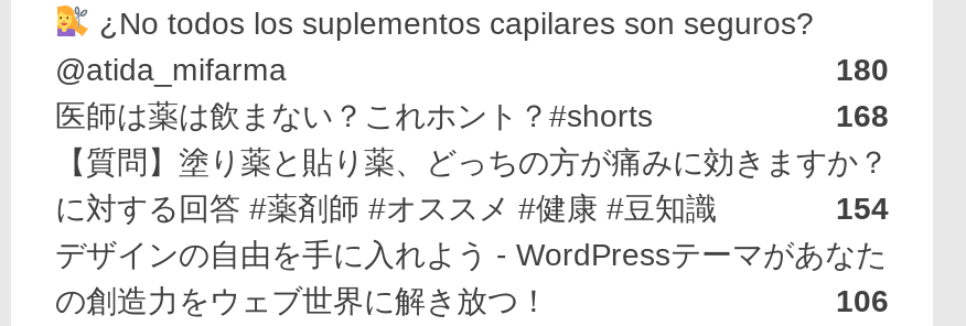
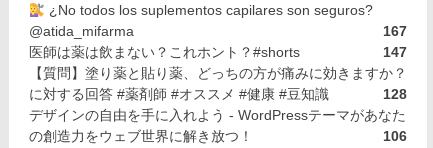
[836,51,889,87] 180 -> [383,23,407,39] 167
[836,98,889,133] 168 -> [383,44,407,60] 147
[836,190,889,225] 154 -> [383,86,407,102] 128

